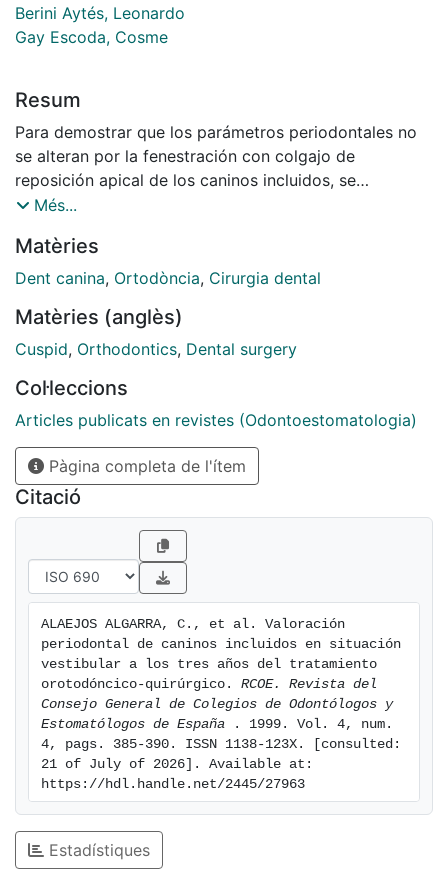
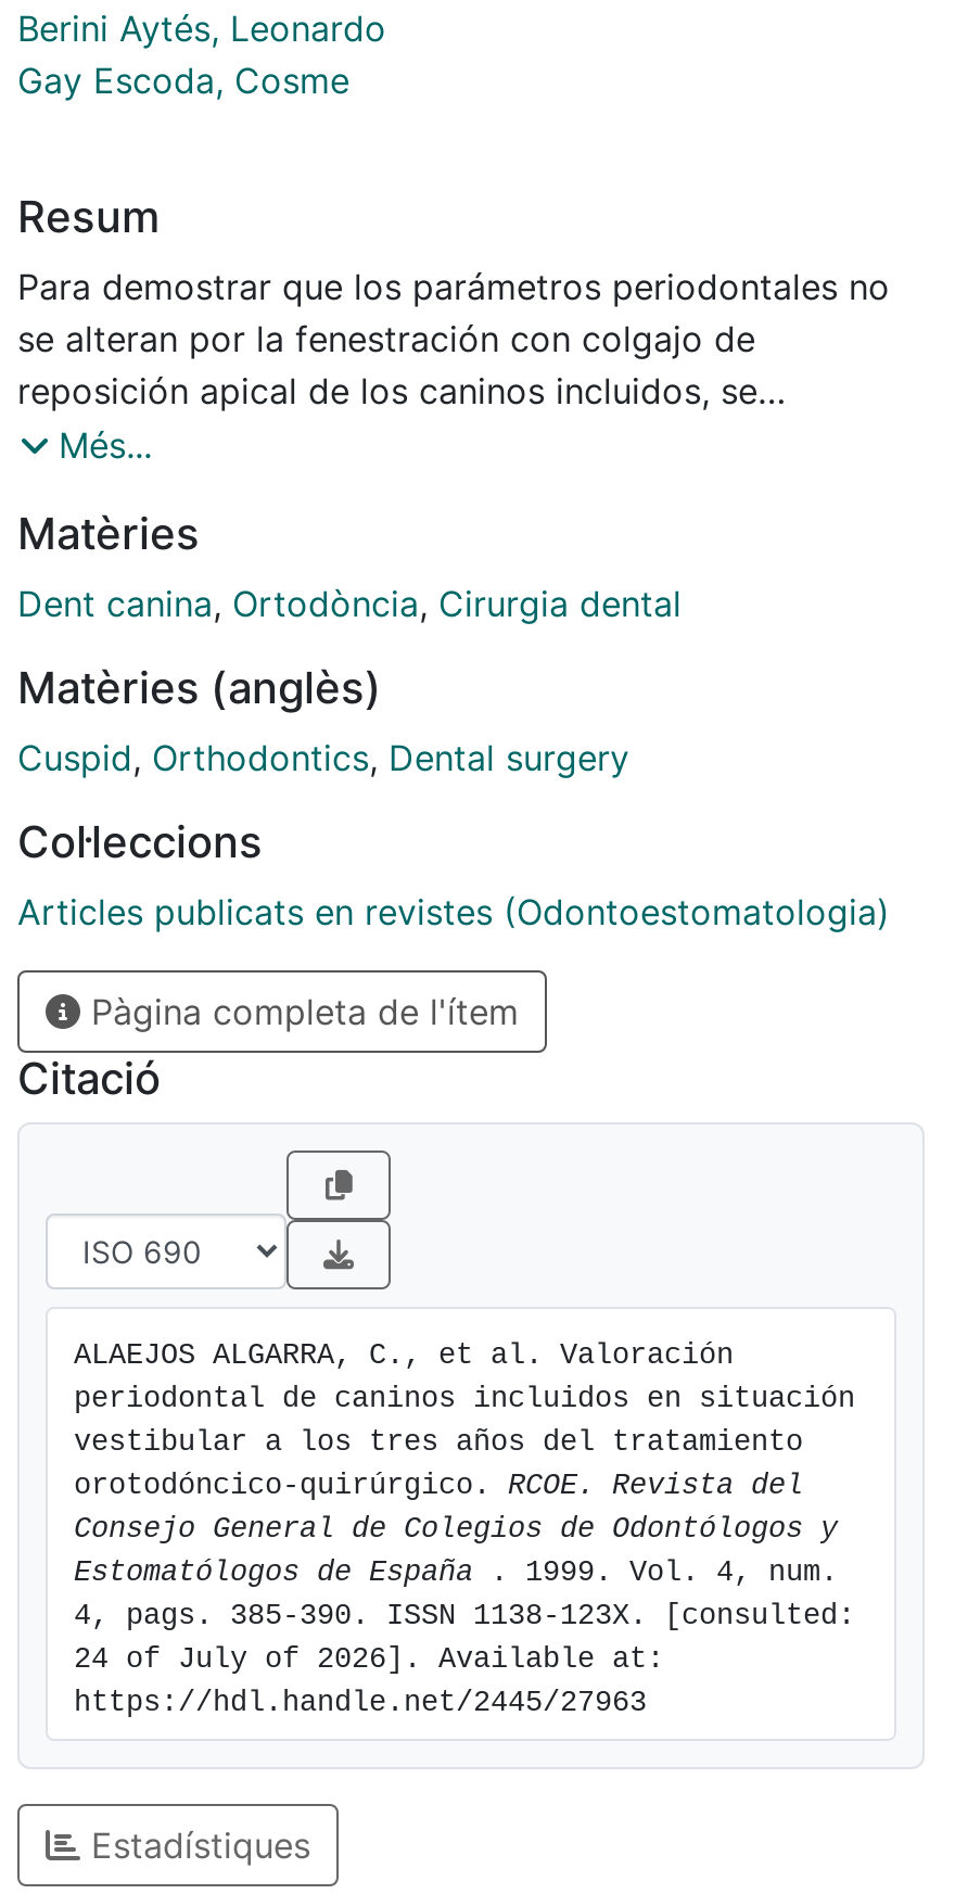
[41,757,313,772] 21 of July of 2026]. Available at: -> [74,1644,664,1677] 24 of July of 2026]. Available at:

